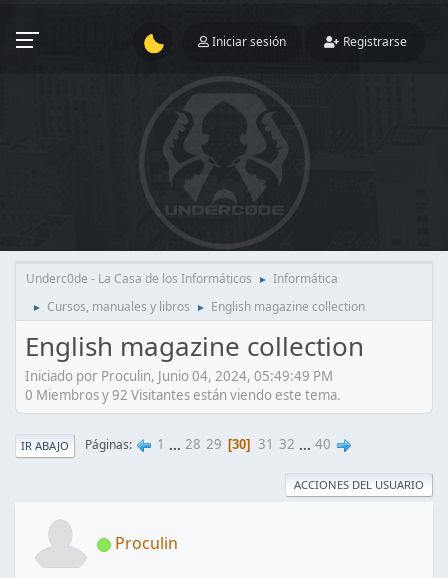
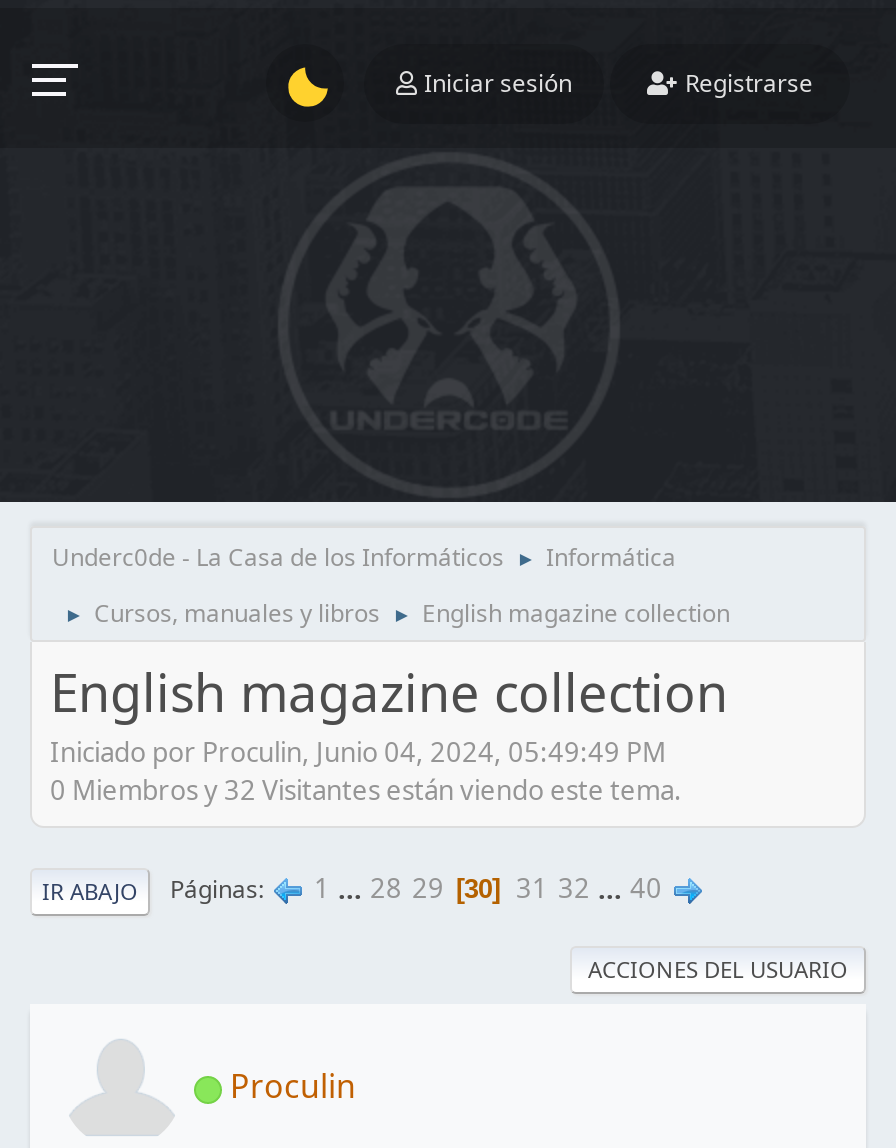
[25,385,341,403] 0 Miembros y 92 Visitantes están viendo este tema. -> [50,771,682,807] 0 Miembros y 32 Visitantes están viendo este tema.

